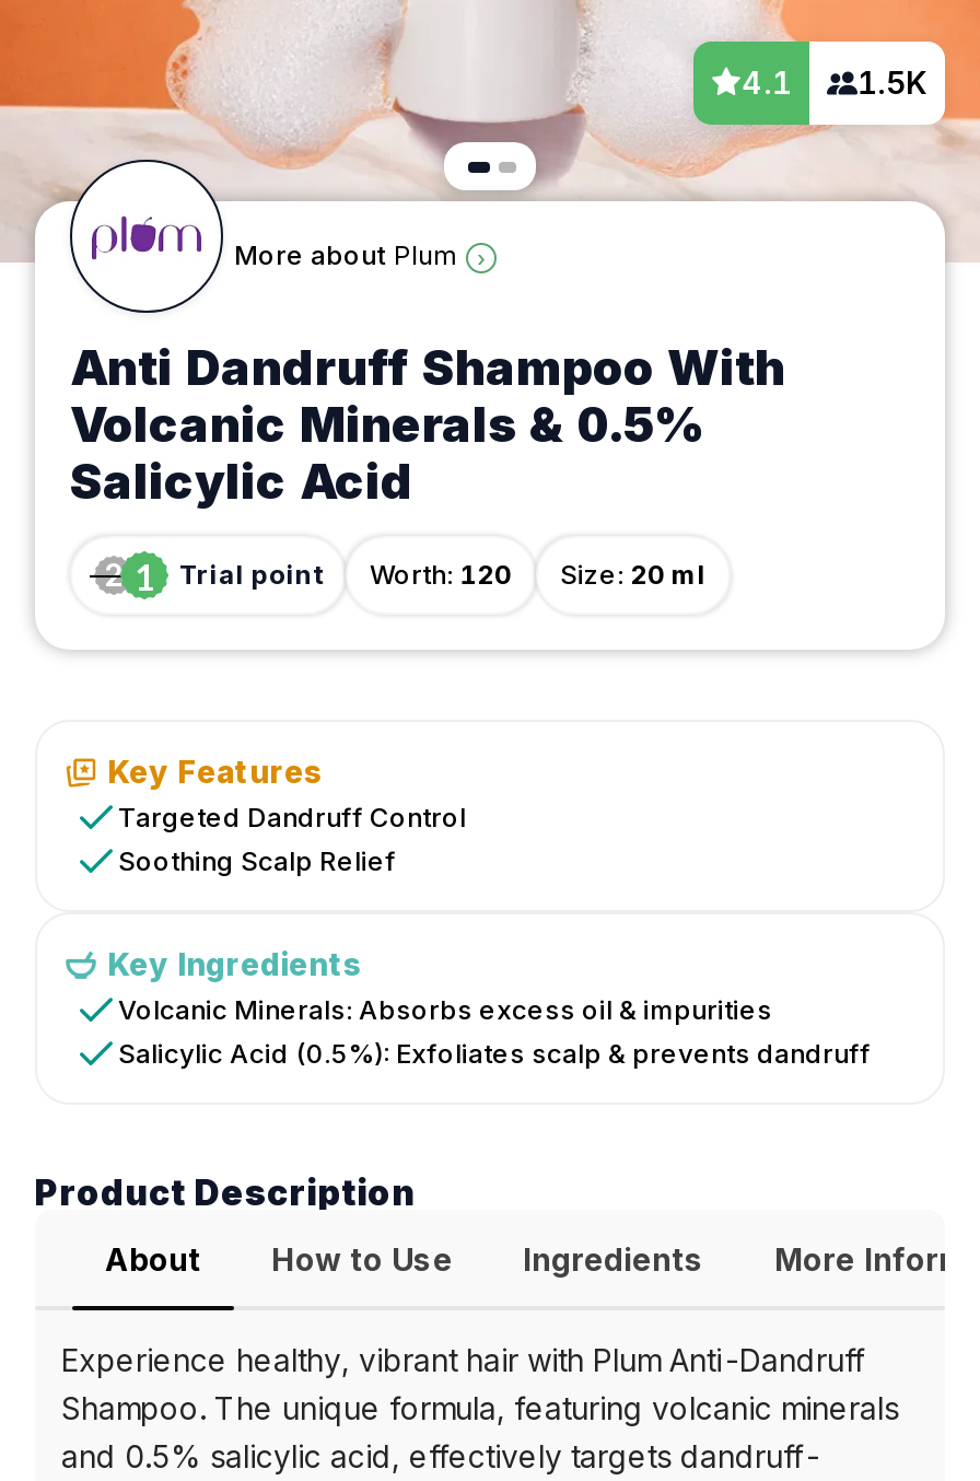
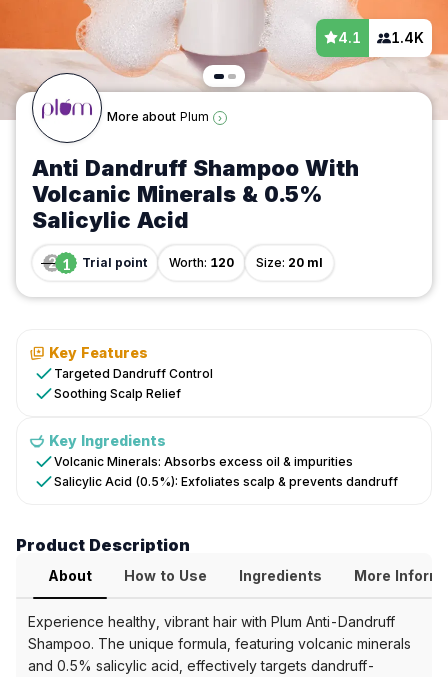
[742,64,927,102] 4.1 1.5K -> [338,29,424,46] 4.1 1.4K

